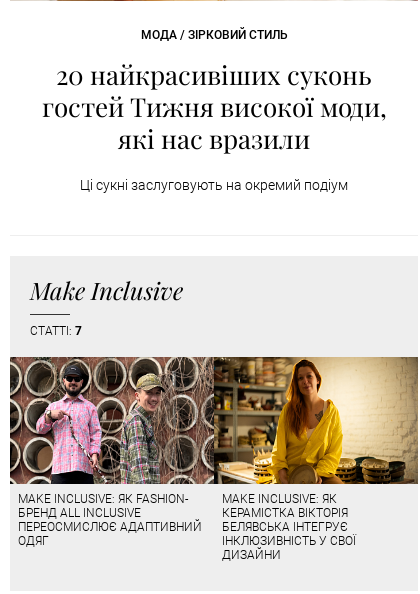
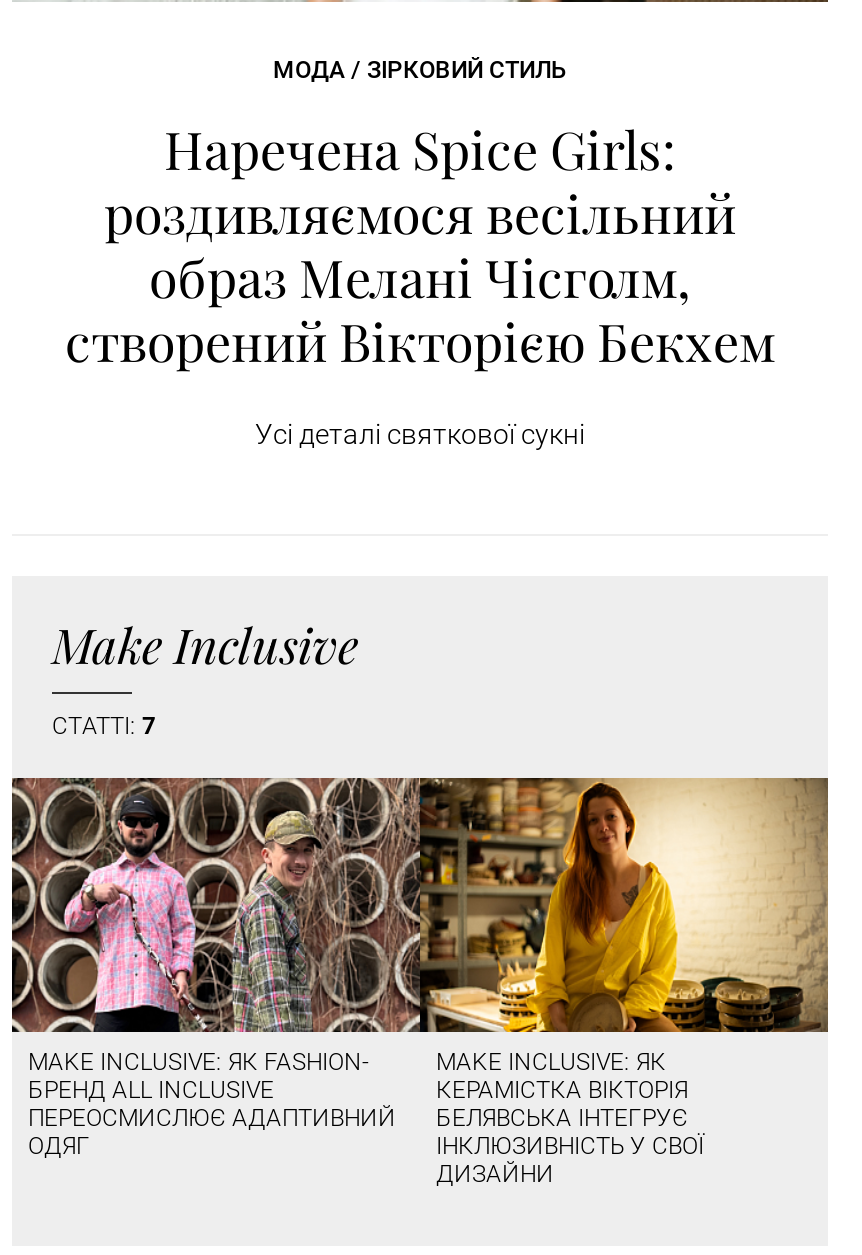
[41,56,386,155] 20 найкрасивіших суконь | гостей Тижня високої моди, | які нас вразили -> [65,113,775,375] Наречена Spice Girls: | роздивляємося весільний | образ Мелані Чісголм, | створений Вікторією Бекхем
[80,176,348,192] Ці сукні заслуговують на окремий подіум -> [255,417,585,449] Усі деталі святкової сукні

